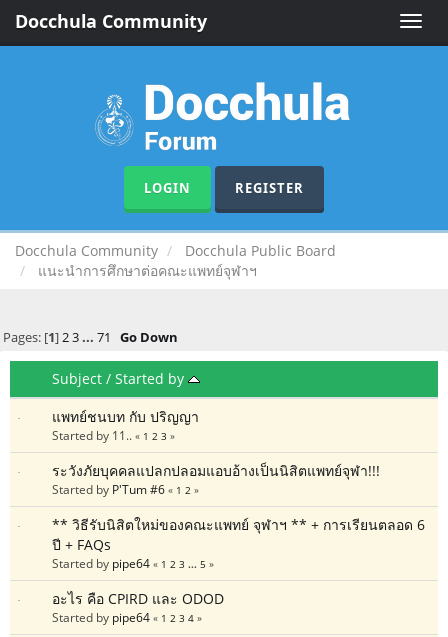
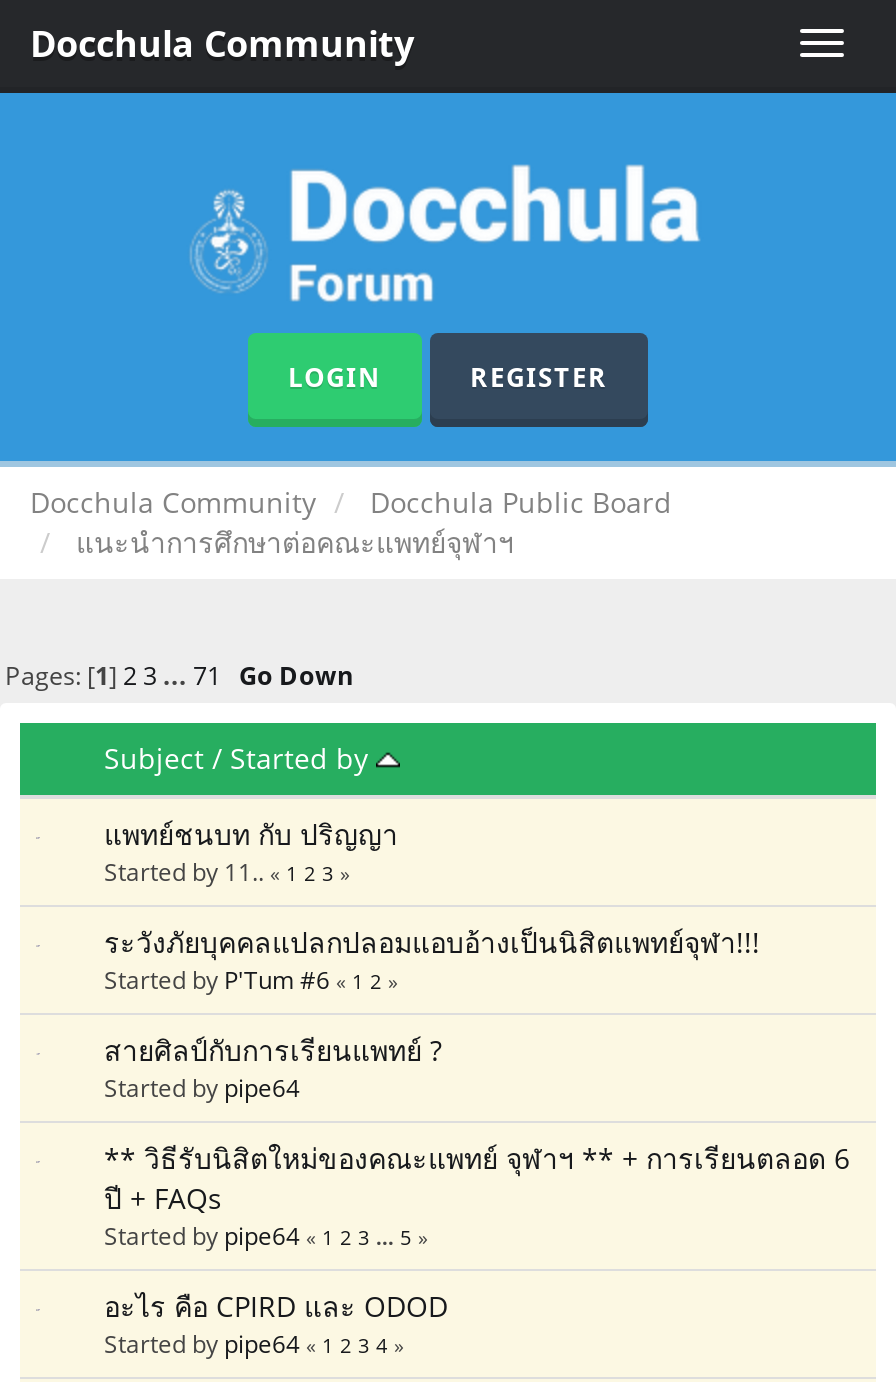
none -> [104,1031,442,1103] สายศิลป์กับการเรียนแพทย์ ? | Started by pipe64

